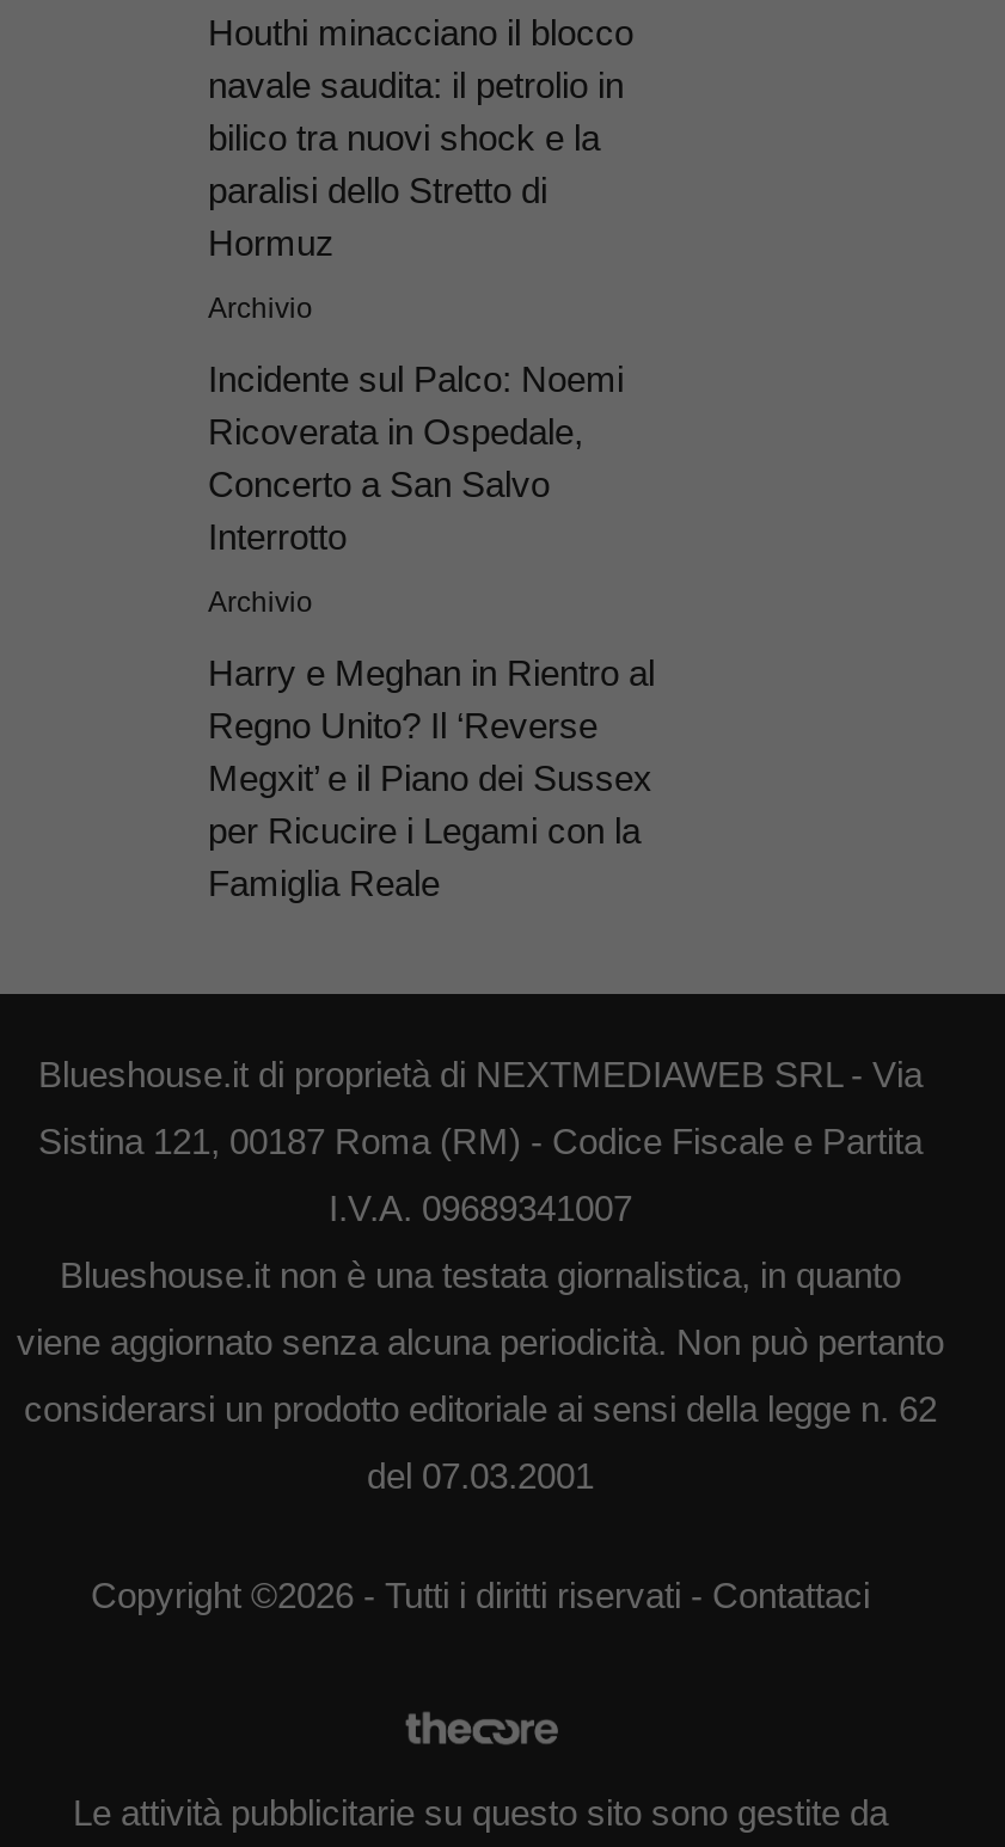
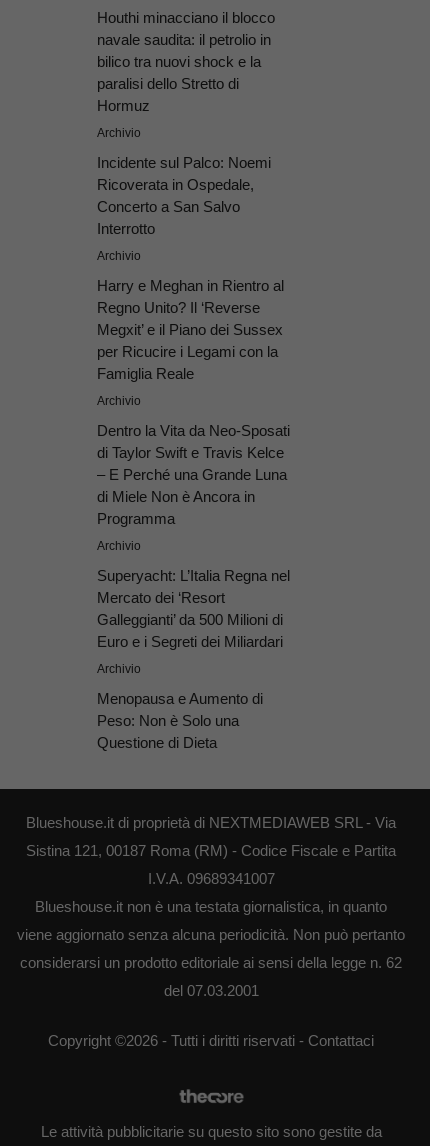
none -> [97,394,290,751] Archivio | Dentro la Vita da Neo-Sposati | di Taylor Swift e Travis Kelce | – E Perché una Grande Luna | di Miele Non è Ancora in | Programma | Archivio | Superyacht: L’Italia Regna nel | Mercato dei ‘Resort | Galleggianti’ da 500 Milioni di | Euro e i Segreti dei Miliardari | Archivio | Menopausa e Aumento di | Peso: Non è Solo una | Questione di Dieta

